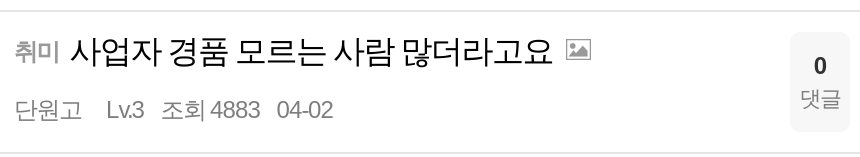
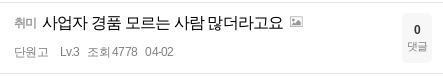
[14,96,333,124] 단원고 Lv.3 조회 4883 04-02 -> [14,45,173,59] 단원고 Lv.3 조회 4778 04-02

